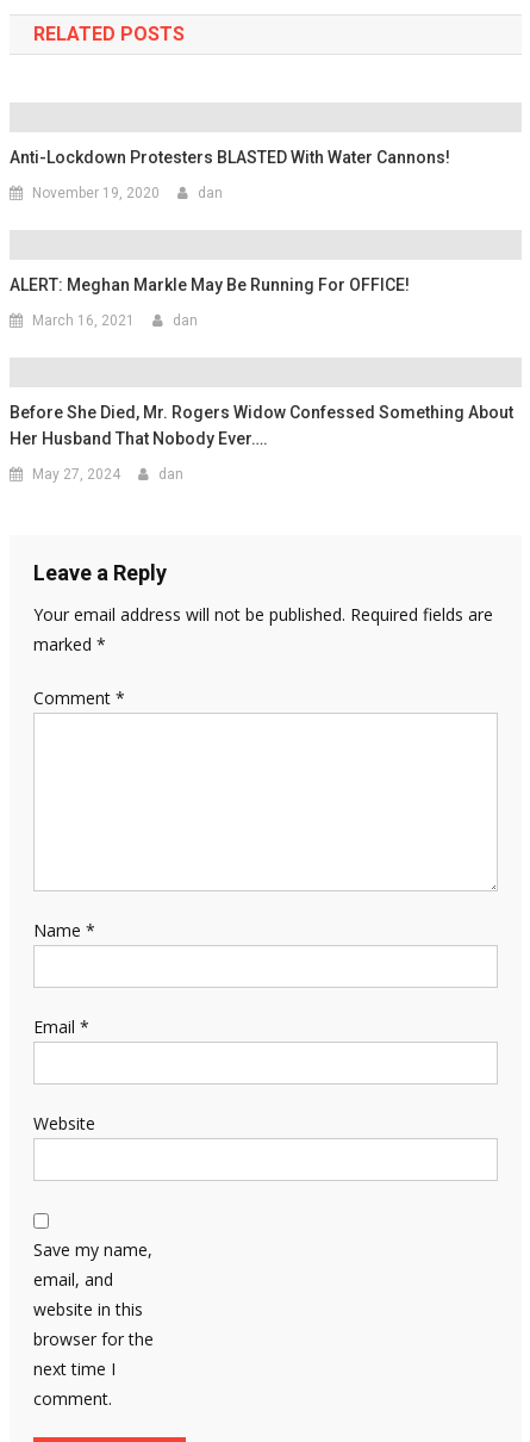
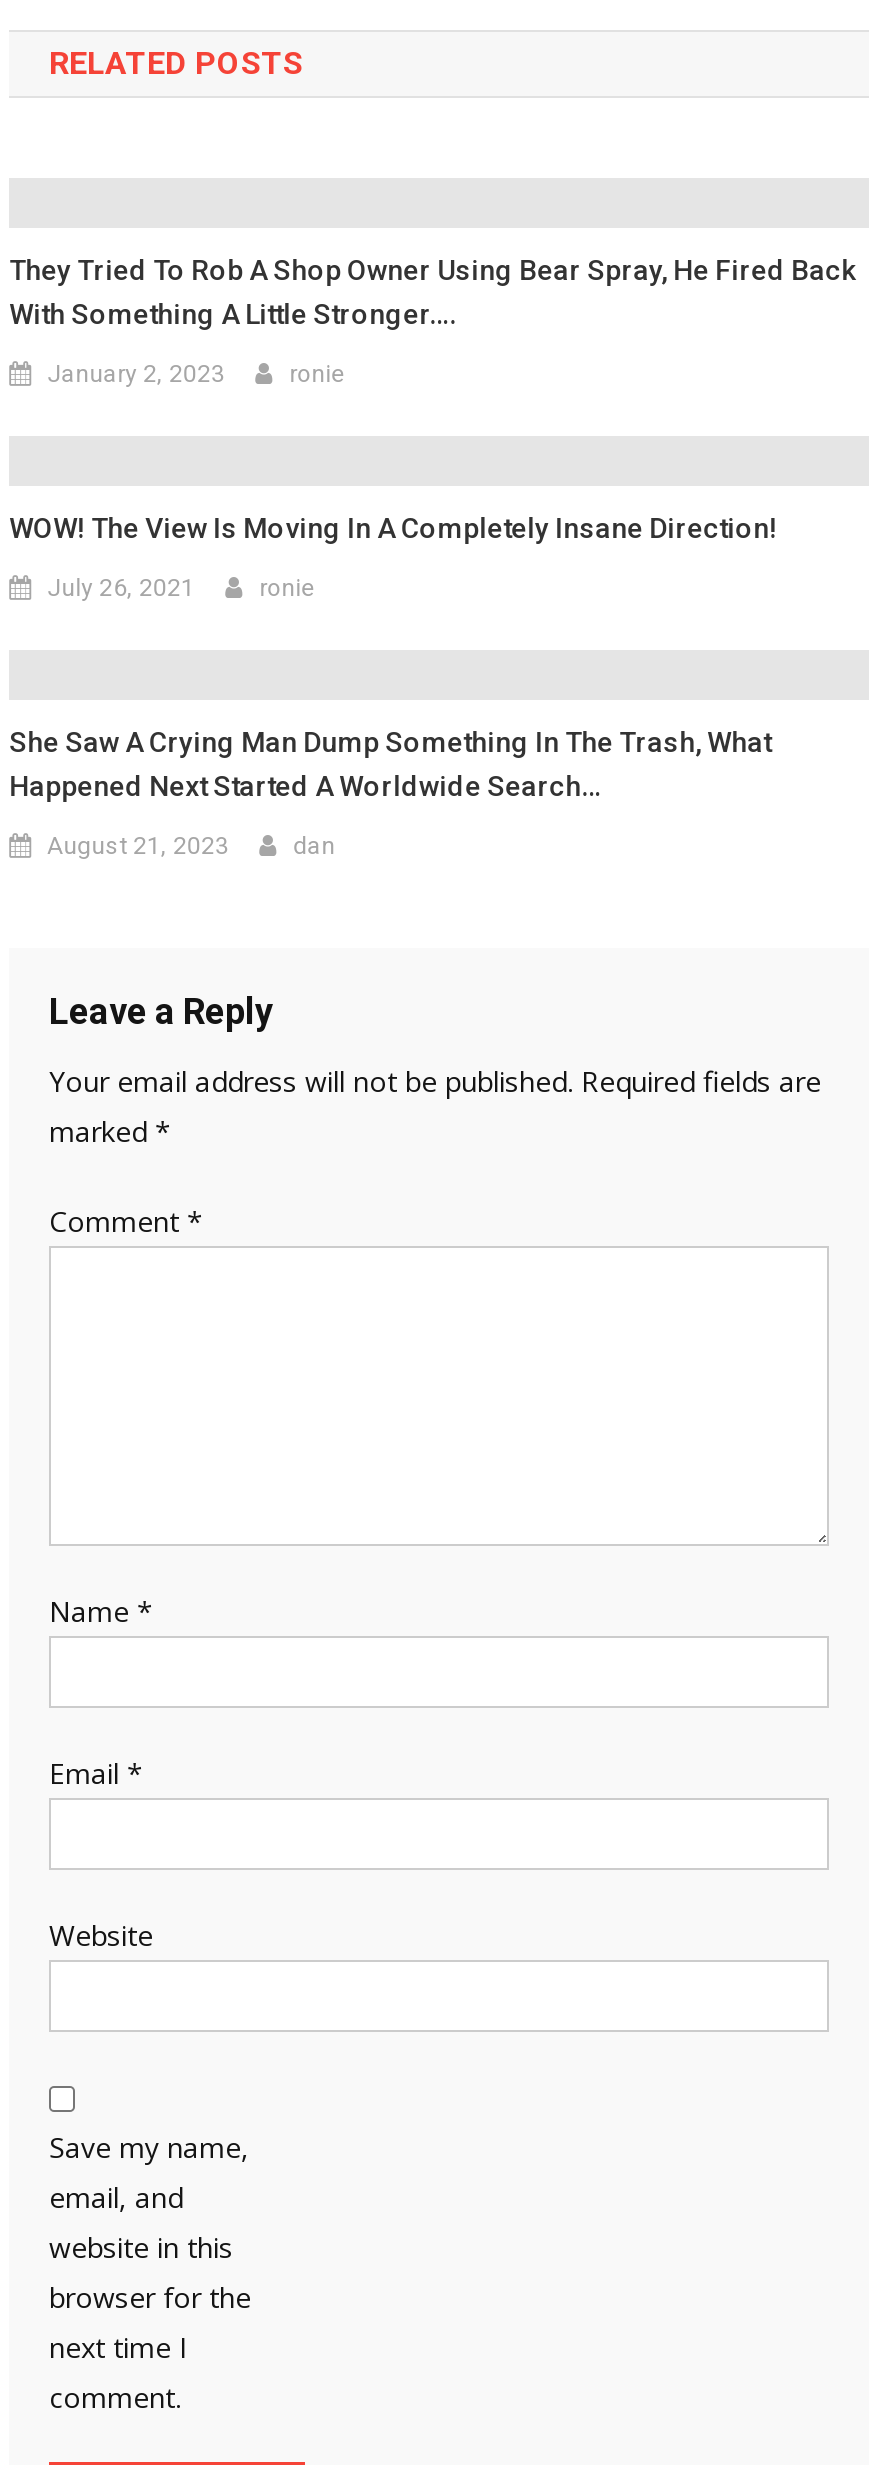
[10,147,450,166] Anti-Lockdown Protesters BLASTED With Water Cannons! -> [9,253,855,329] They Tried To Rob A Shop Owner Using Bear Spray, He Fired Back | With Something A Little Stronger….
[32,184,223,201] November 19, 2020 | dan -> [47,359,345,387] January 2, 2023 | ronie
[10,275,410,294] ALERT: Meghan Markle May Be Running For OFFICE! -> [9,511,777,543] WOW! The View Is Moving In A Completely Insane Direction!
[32,312,198,328] March 16, 2021 | dan -> [47,573,315,601] July 26, 2021 | ronie
[10,402,513,448] Before She Died, Mr. Rogers Widow Confessed Something About | Her Husband That Nobody Ever…. -> [9,725,771,801] She Saw A Crying Man Dump Something In The Trash, What | Happened Next Started A Worldwide Search…
[32,465,120,482] May 27, 2024 -> [47,831,229,859] August 21, 2023

